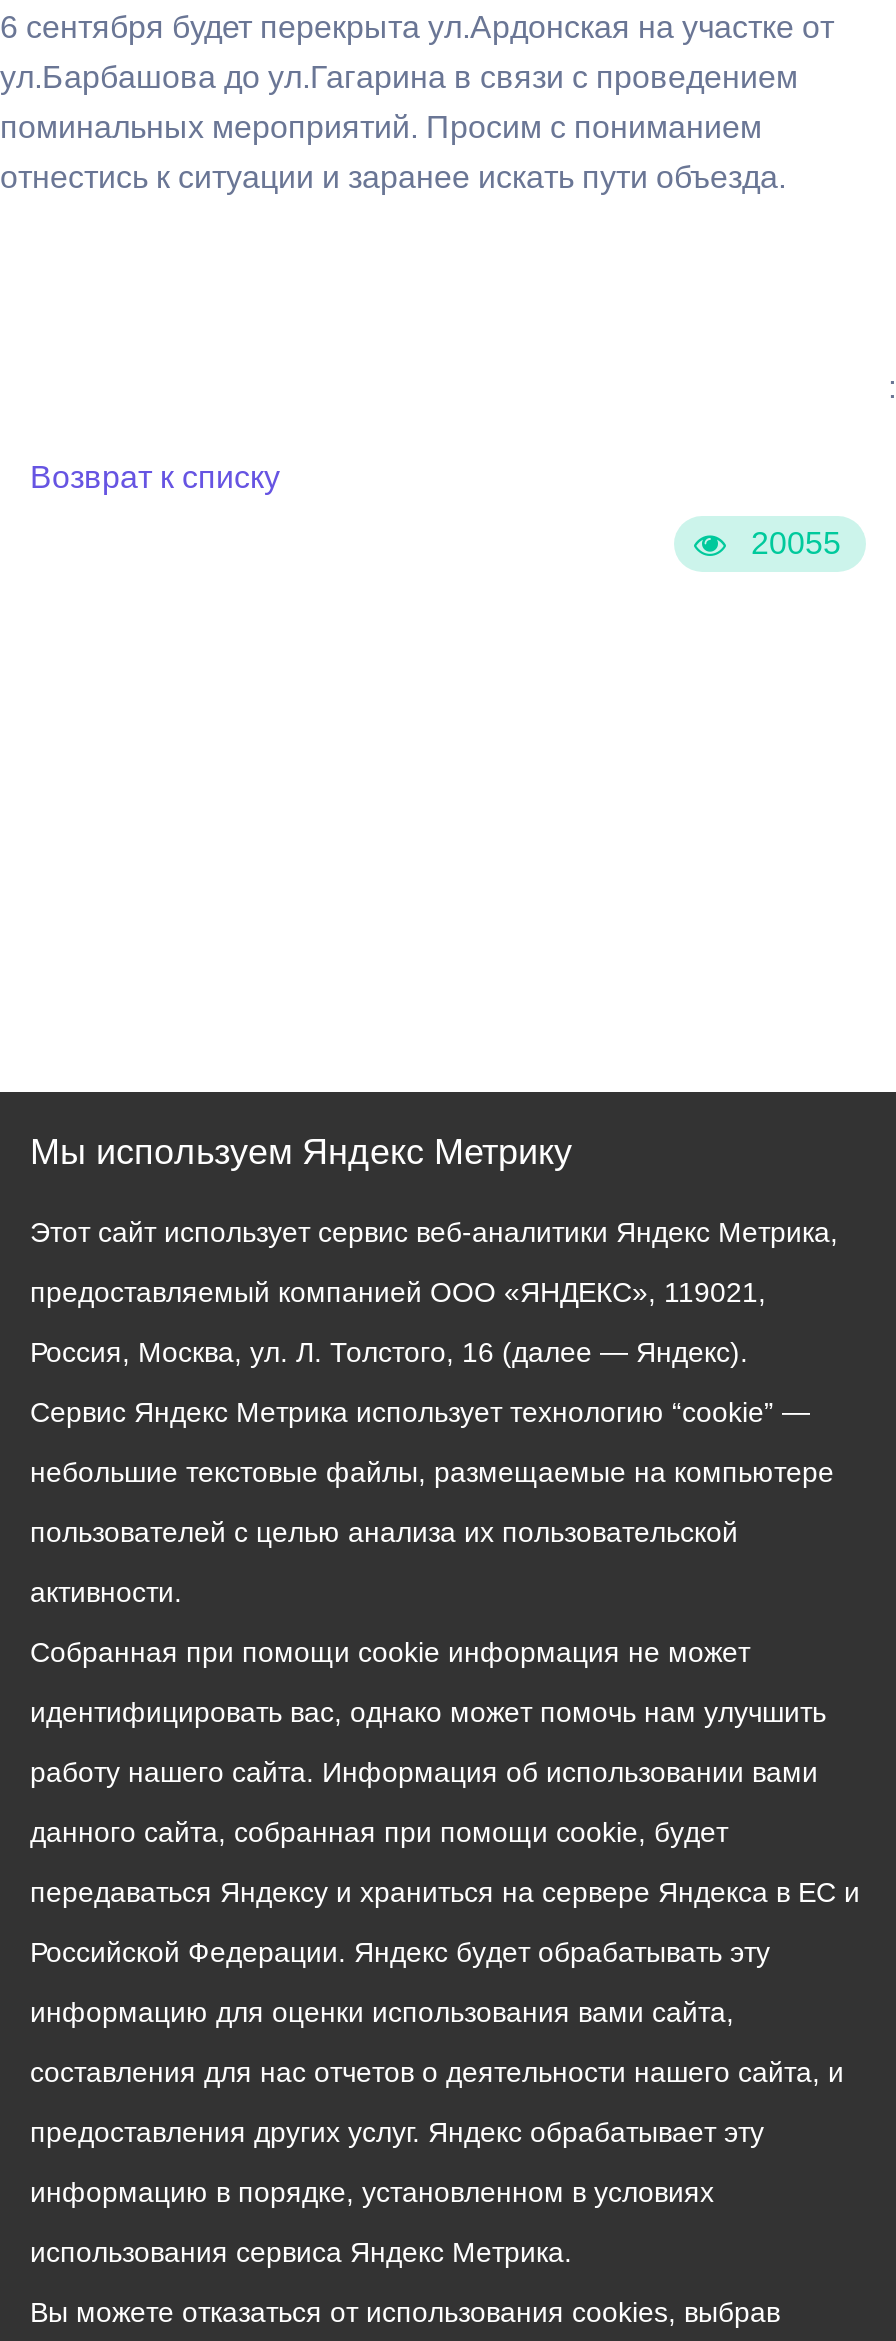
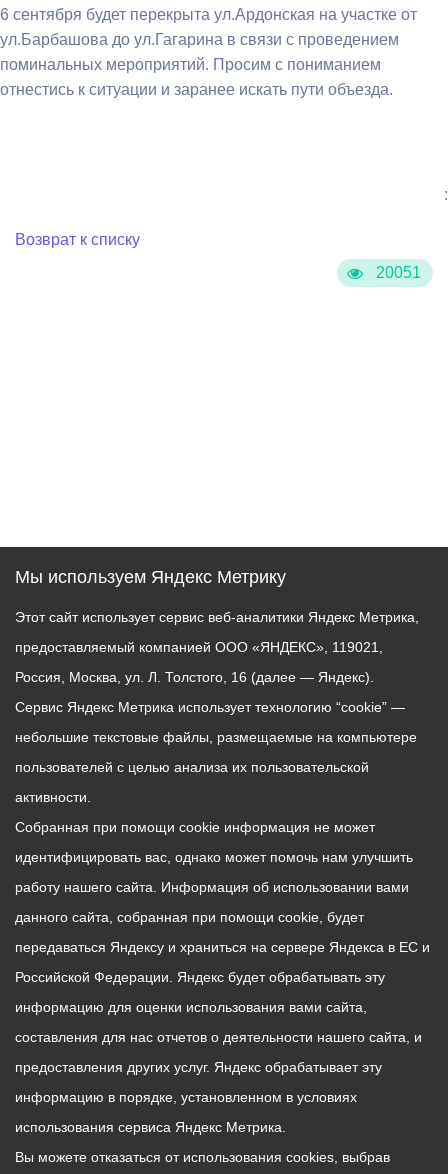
[751,525,841,559] 20055 -> [375,264,420,281] 20051

